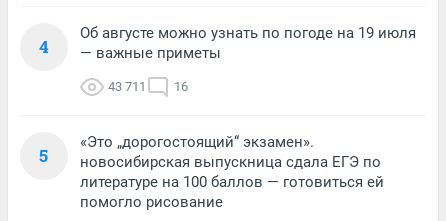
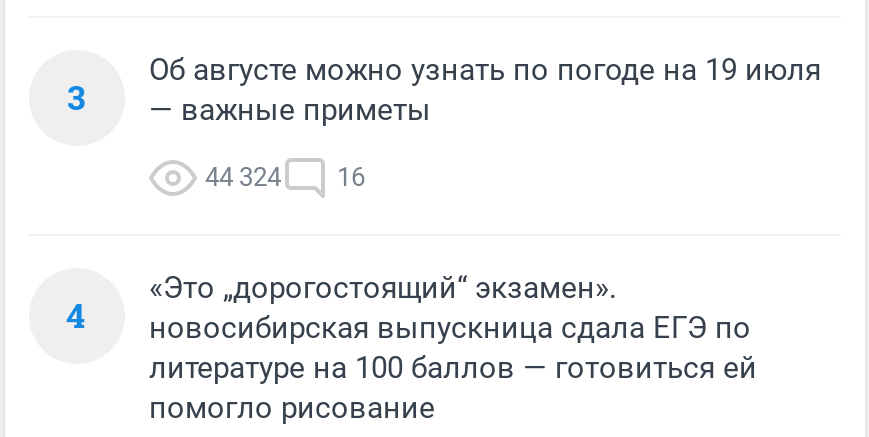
[38,35,221,62] 4 — важные приметы -> [67,73,431,127] 3 — важные приметы
[108,79,188,94] 43 711 16 -> [205,161,365,191] 44 324 16
[39,144,381,171] 5 новосибирская выпускница сдала ЕГЭ по -> [66,291,751,345] 4 новосибирская выпускница сдала ЕГЭ по

